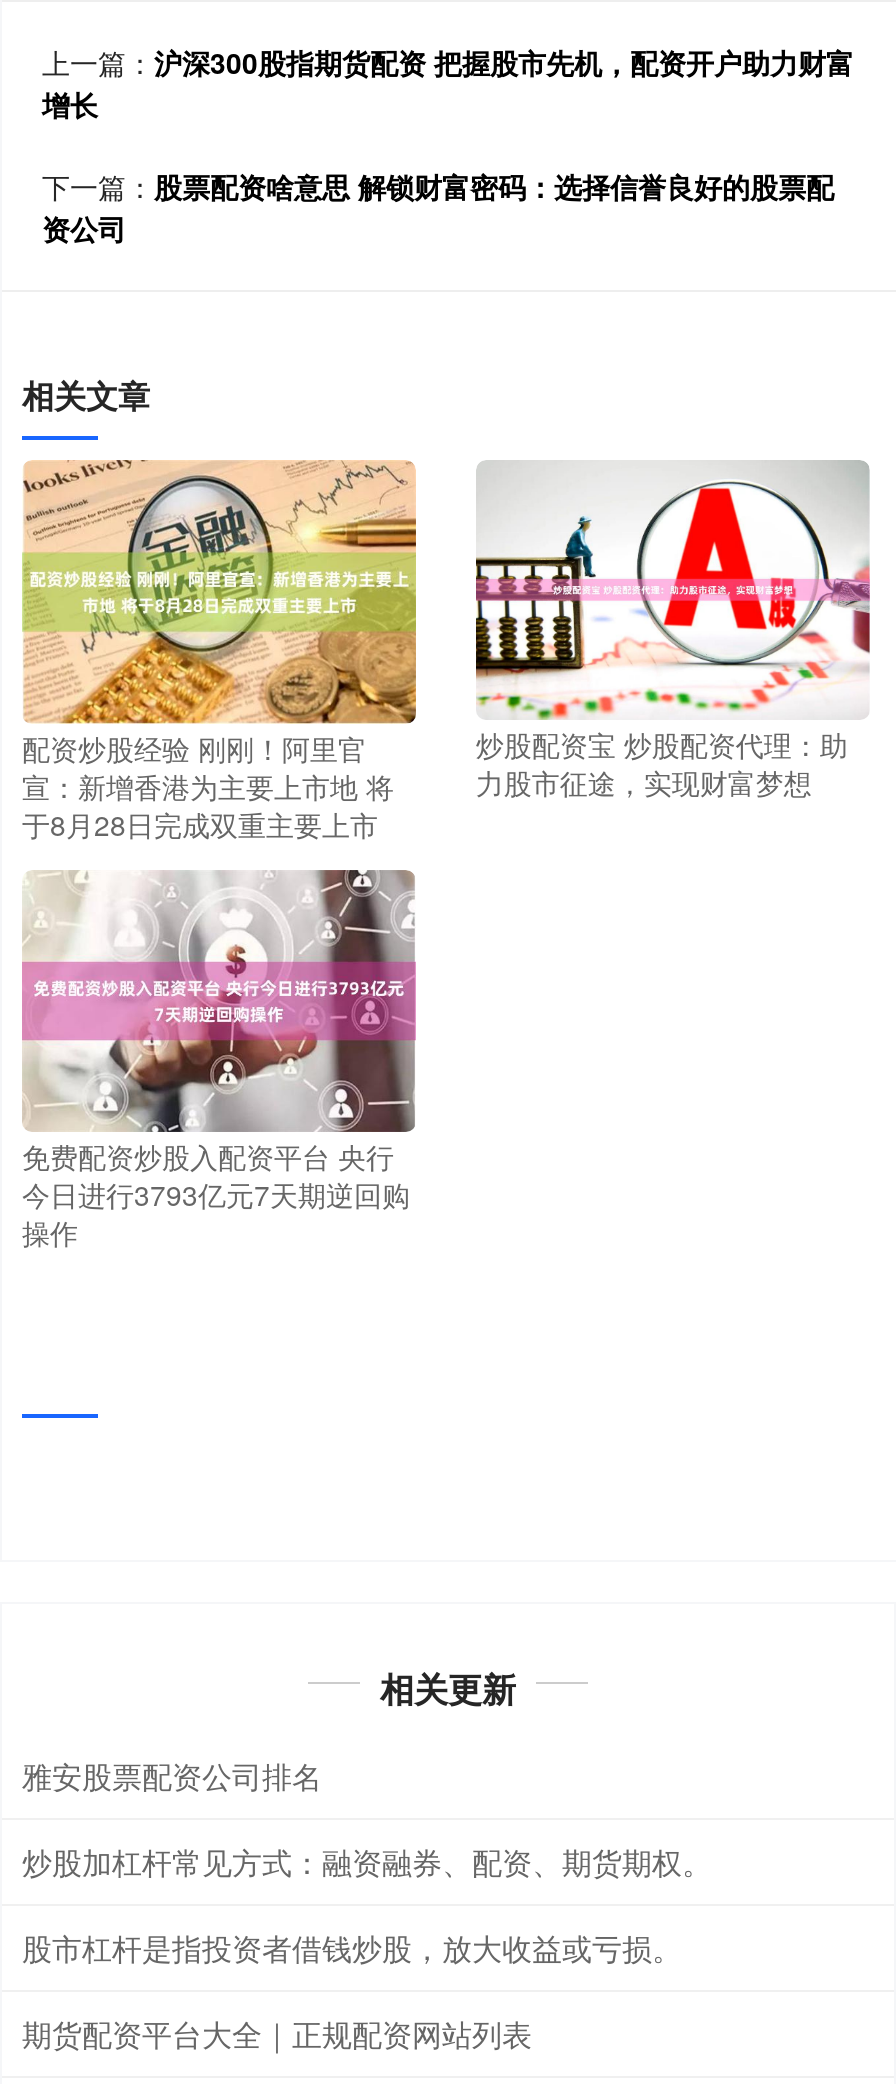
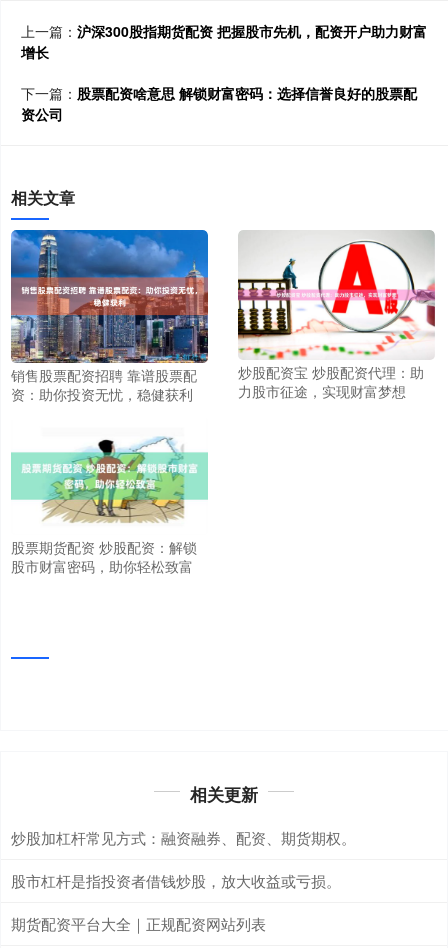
[20,458,418,843] [image] | 配资炒股经验 刚刚！阿里官 | 宣：新增香港为主要上市地 将 | 于8月28日完成双重主要上市 -> [10,229,209,404] [image] | 销售股票配资招聘 靠谱股票配 | 资：助你投资无忧，稳健获利
[20,924,418,1252] [image] | 免费配资炒股入配资平台 央行 | 今日进行3793亿元7天期逆回购 | 操作 -> [11,435,208,576] [image] | 股票期货配资 炒股配资：解锁 | 股市财富密码，助你轻松致富
[22,1754,322,1796] 雅安股票配资公司排名 -> none

